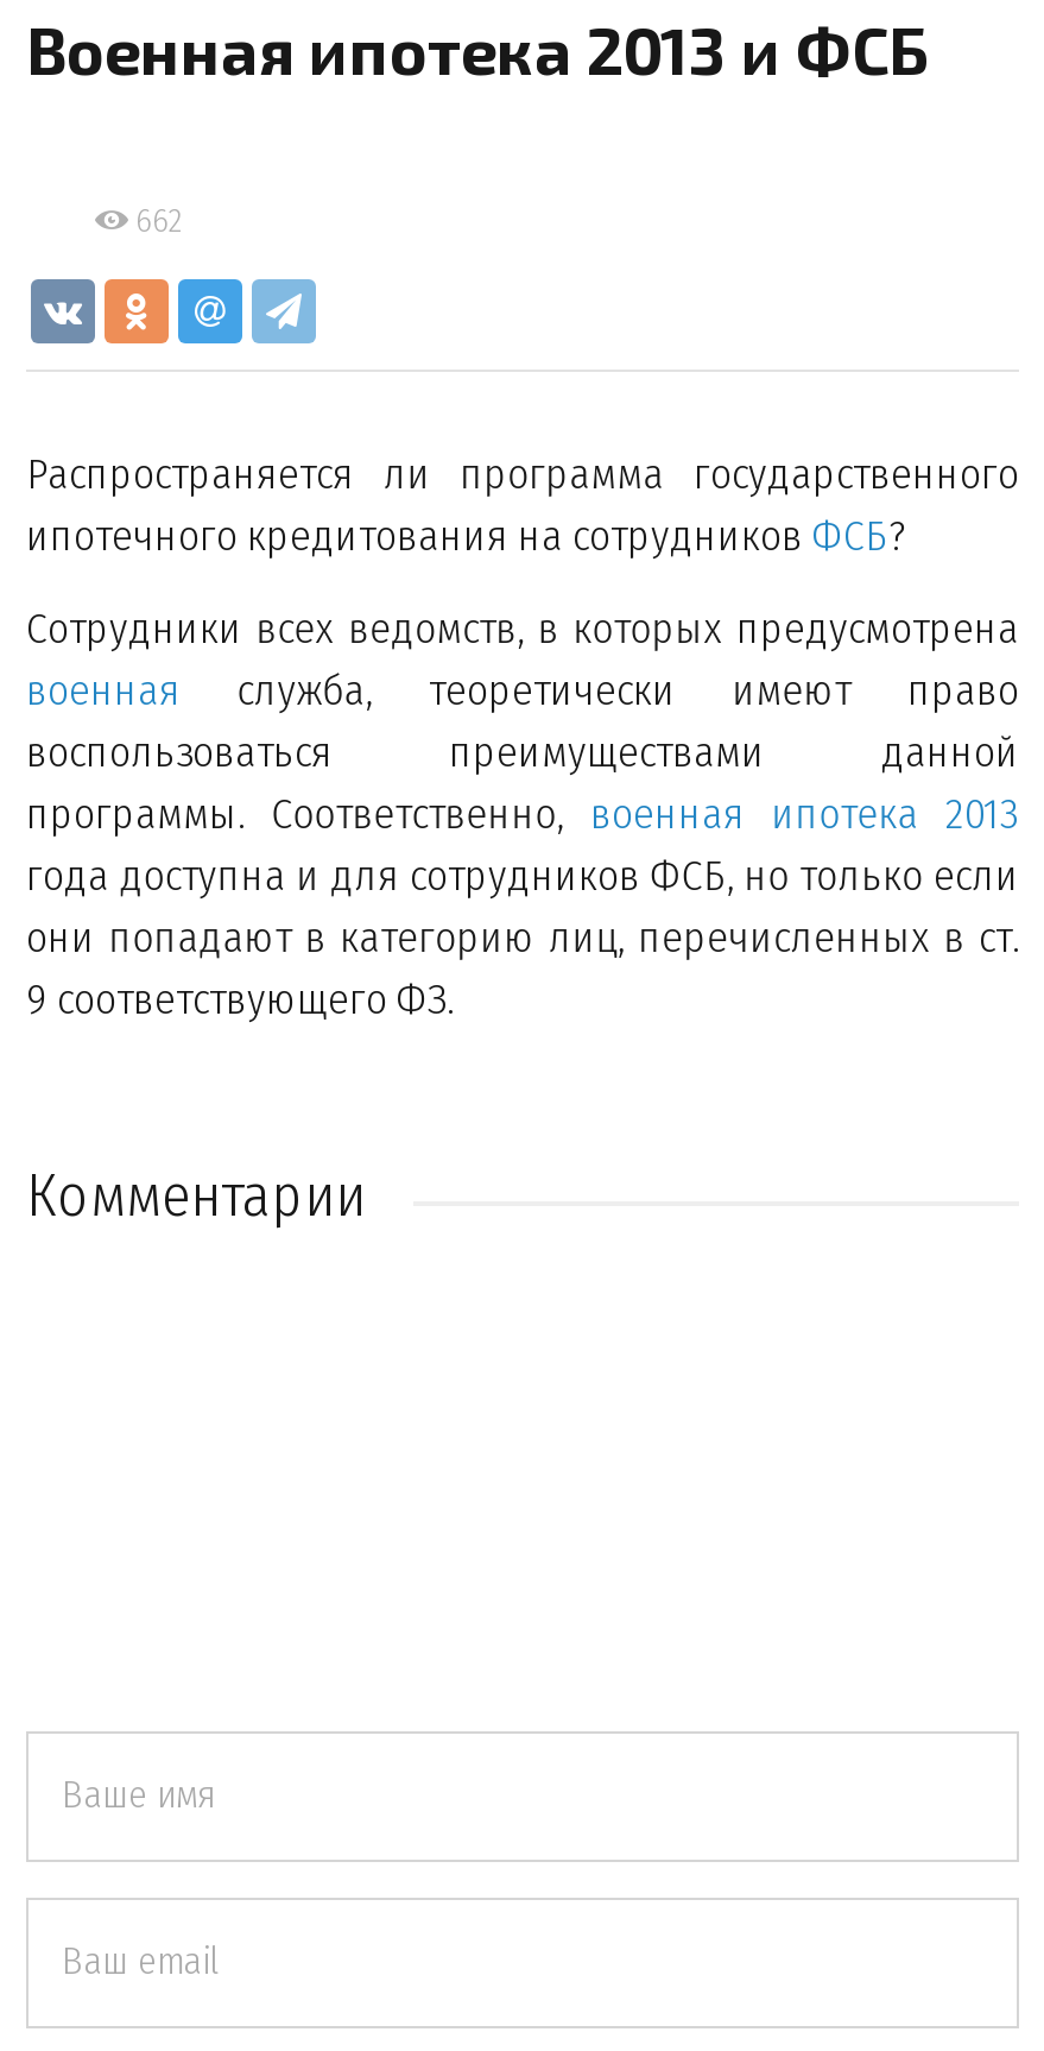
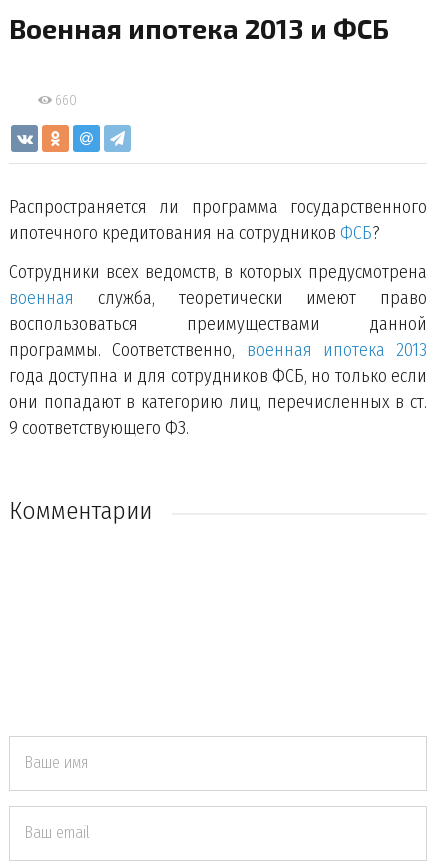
[128,201,183,241] 662 -> [52,92,77,109] 660

